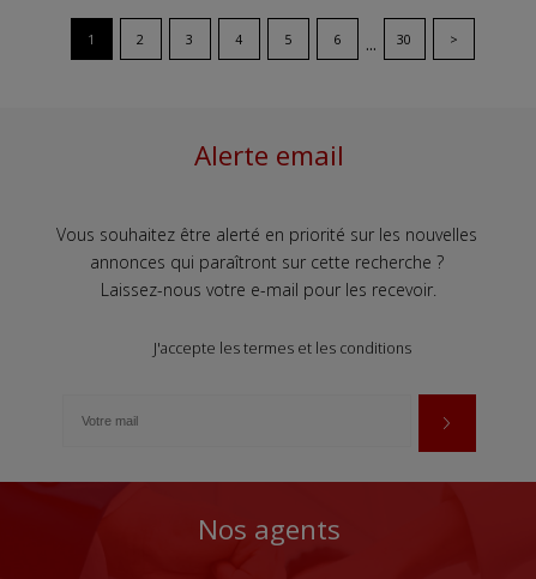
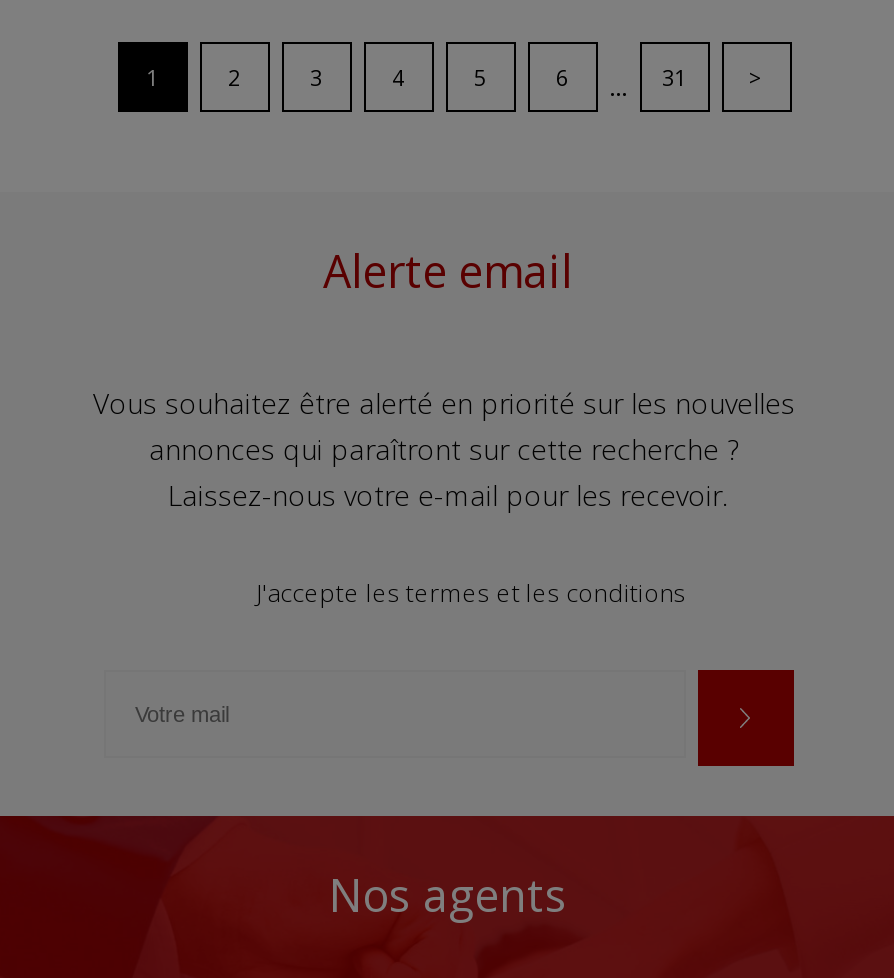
[397,30,411,48] 30 -> [662,62,686,92] 31

